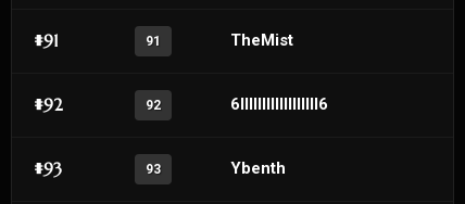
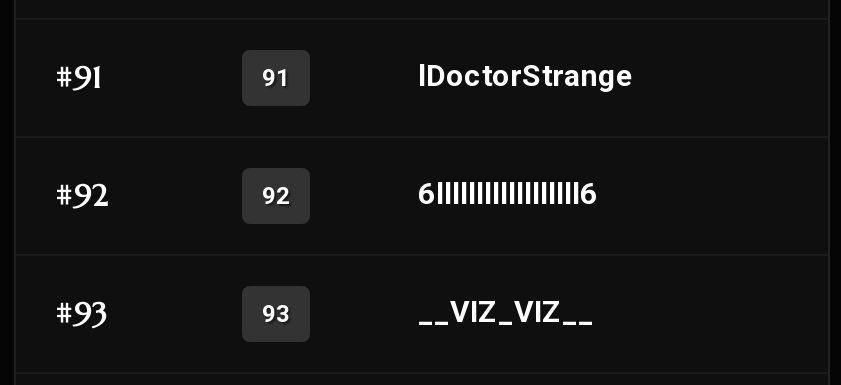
[230,30,293,50] TheMist -> [418,58,634,94] lDoctorStrange
[230,158,286,178] Ybenth -> [418,294,594,330] __VIZ_VIZ__

